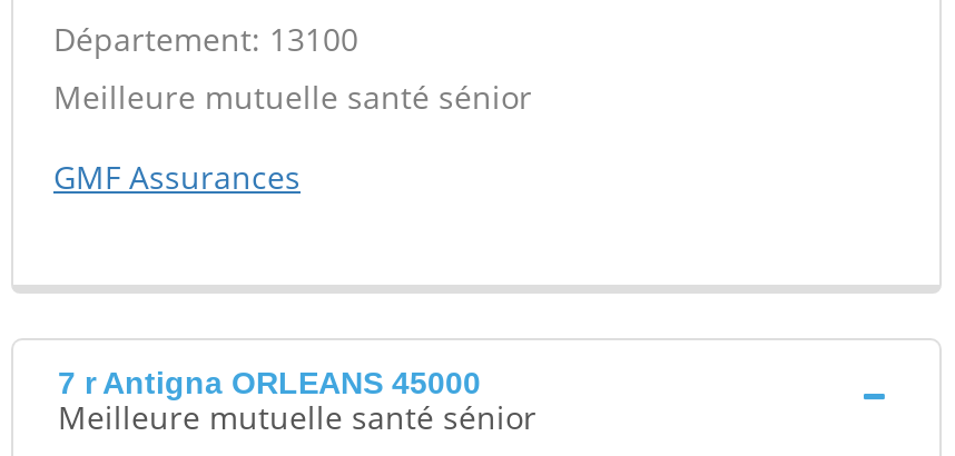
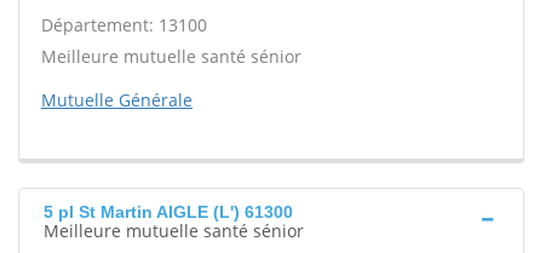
[53,156,301,198] GMF Assurances -> [41,88,193,111] Mutuelle Générale
[58,365,481,400] 7 r Antigna ORLEANS 45000 -> [44,202,293,222] 5 pl St Martin AIGLE (L') 61300

